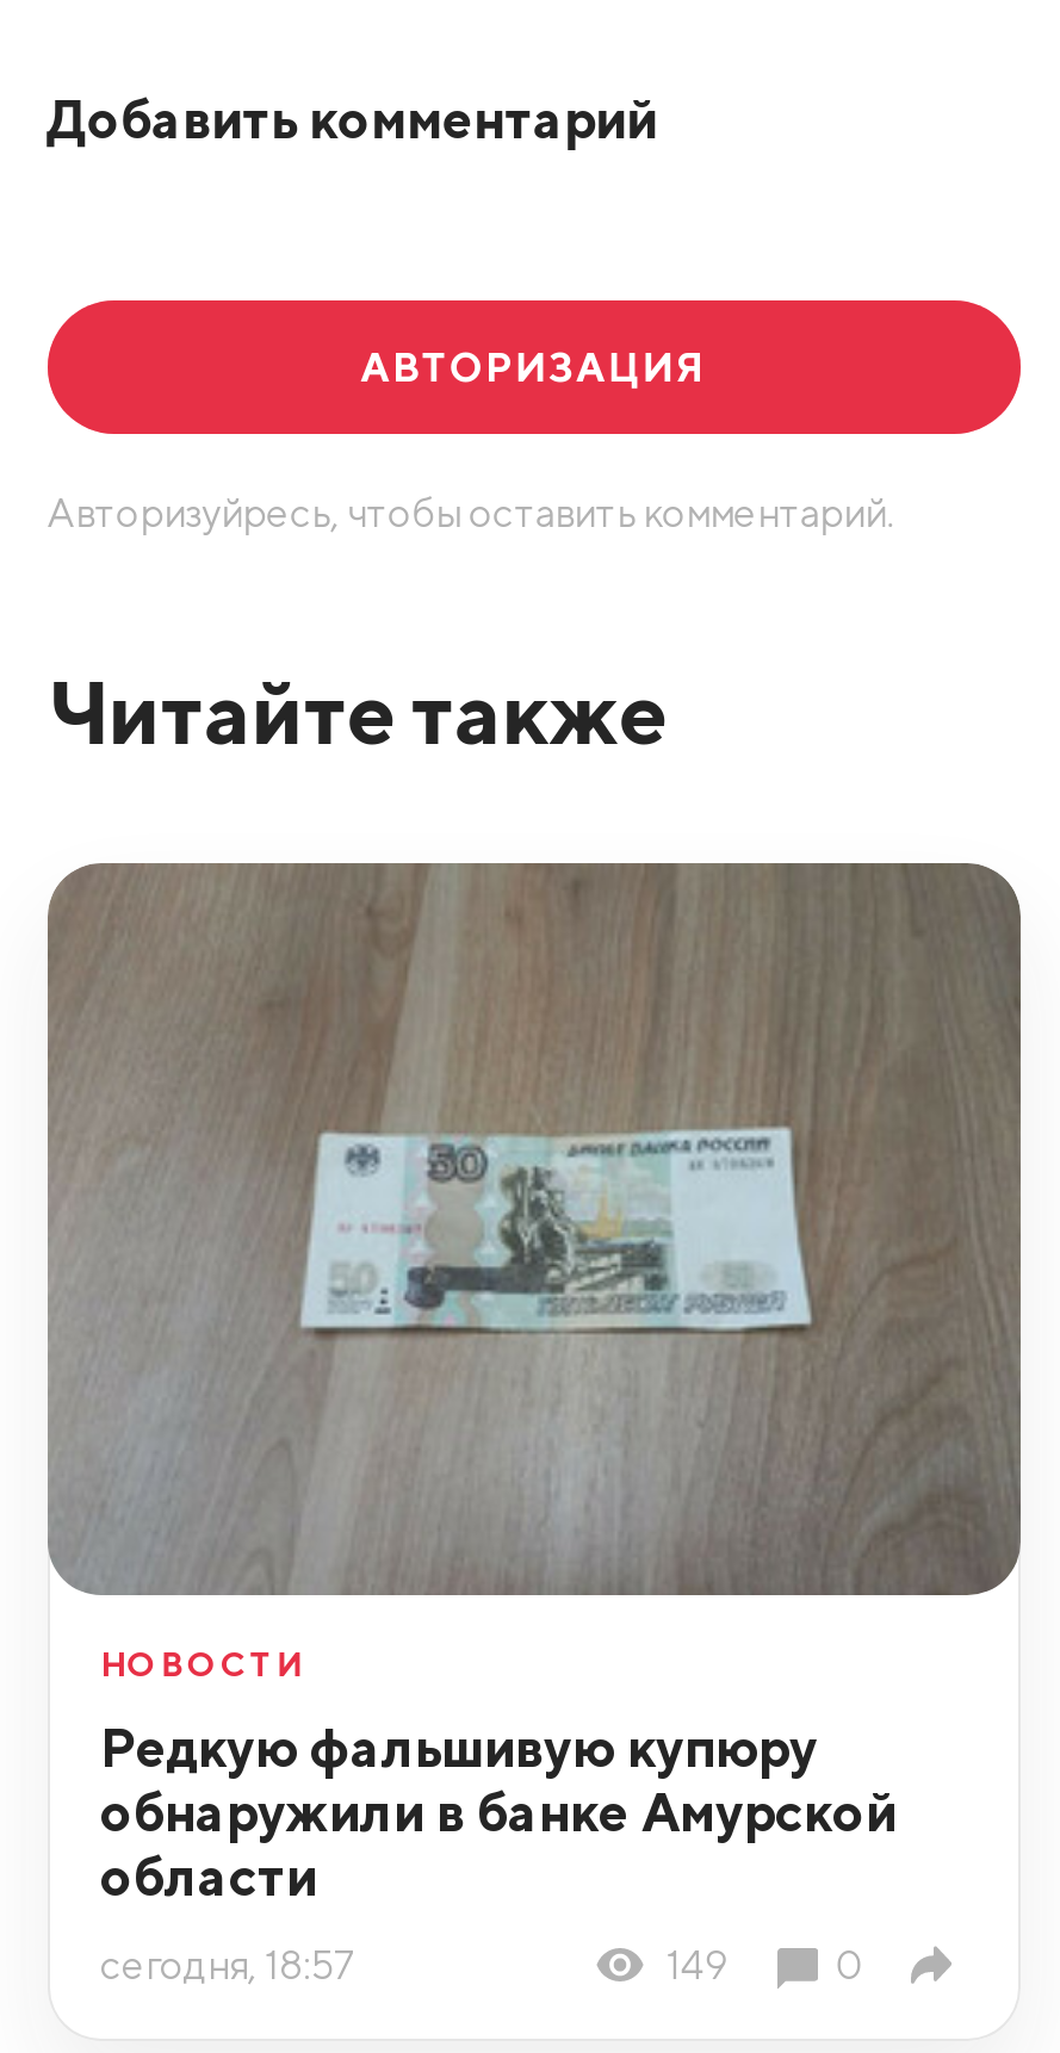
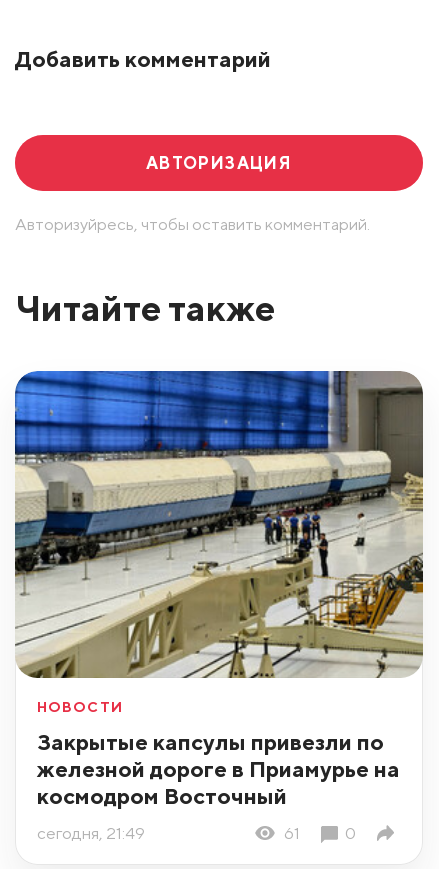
[45,861,1023,1598] [image] -> [14,370,424,679] [image]
[100,1715,897,1909] Редкую фальшивую купюру | обнаружили в банке Амурской | области -> [37,728,400,809] Закрытые капсулы привезли по | железной дороге в Приамурье на | космодром Восточный
[100,1941,728,1989] сегодня, 18:57 | 149 -> [37,823,300,843] сегодня, 21:49 | 61

